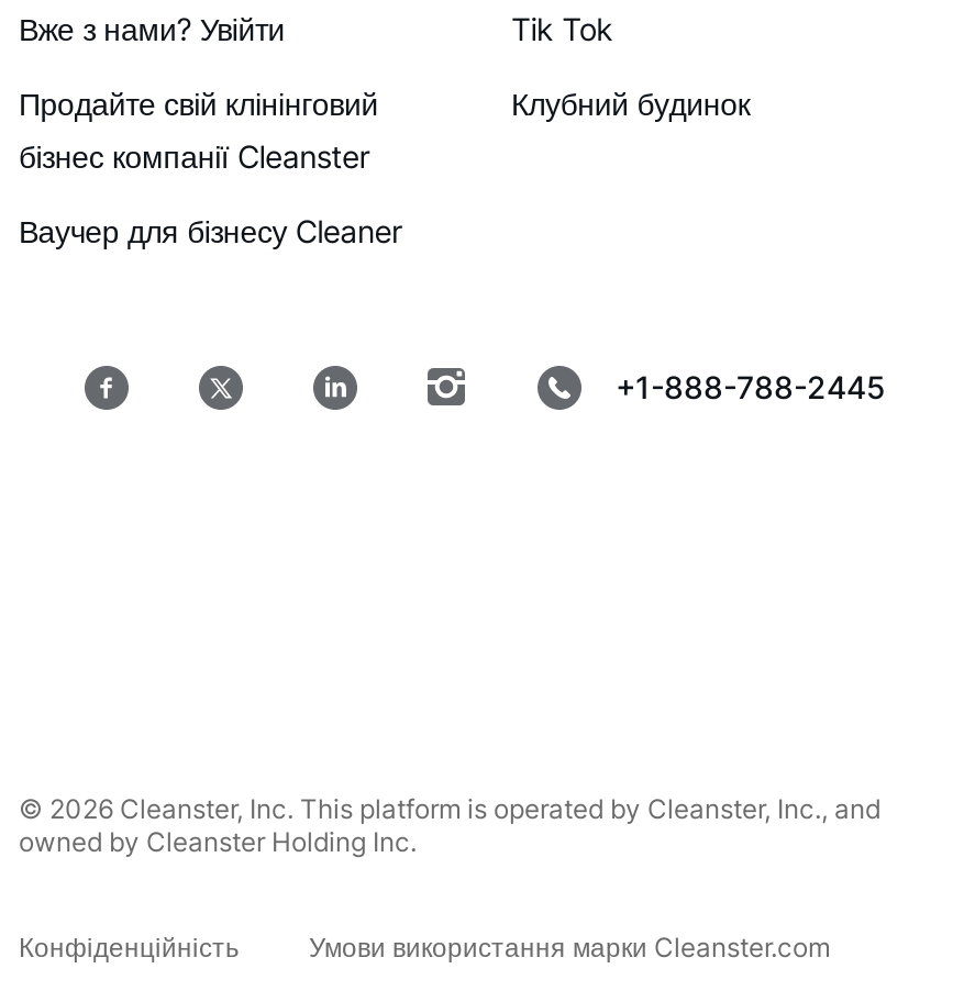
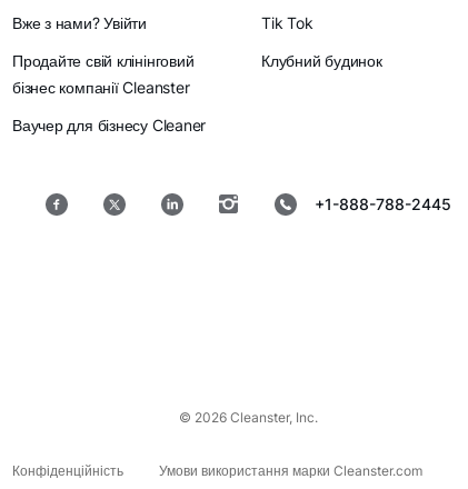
[19,793,880,859] © 2026 Cleanster, Inc. This platform is operated by Cleanster, Inc., and | owned by Cleanster Holding Inc. -> [178,409,317,426] © 2026 Cleanster, Inc.

